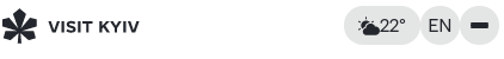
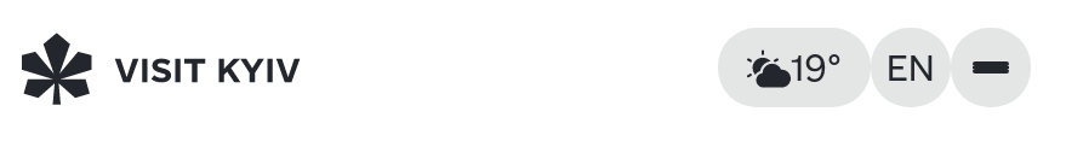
[380,15,453,35] 22° EN -> [791,47,936,88] 19° EN

